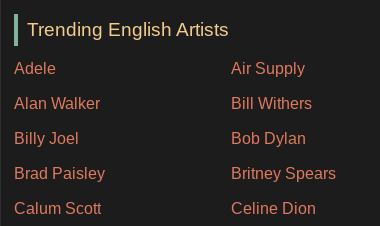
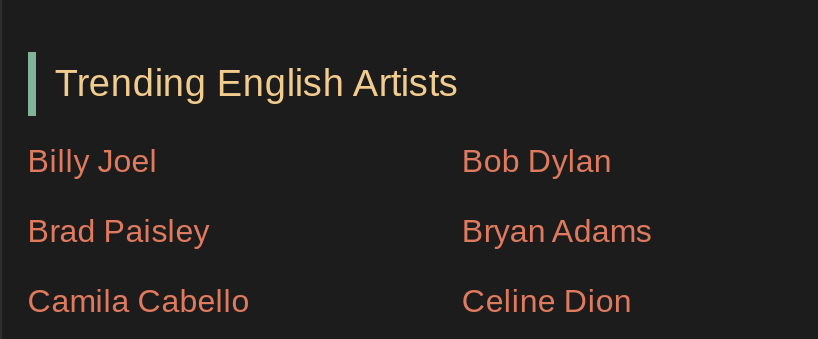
[14,60,312,112] Adele | Air Supply | Alan Walker | Bill Withers -> none
[231,165,336,182] Britney Spears -> [462,214,652,248] Bryan Adams
[14,200,101,217] Calum Scott -> [28,284,250,318] Camila Cabello

